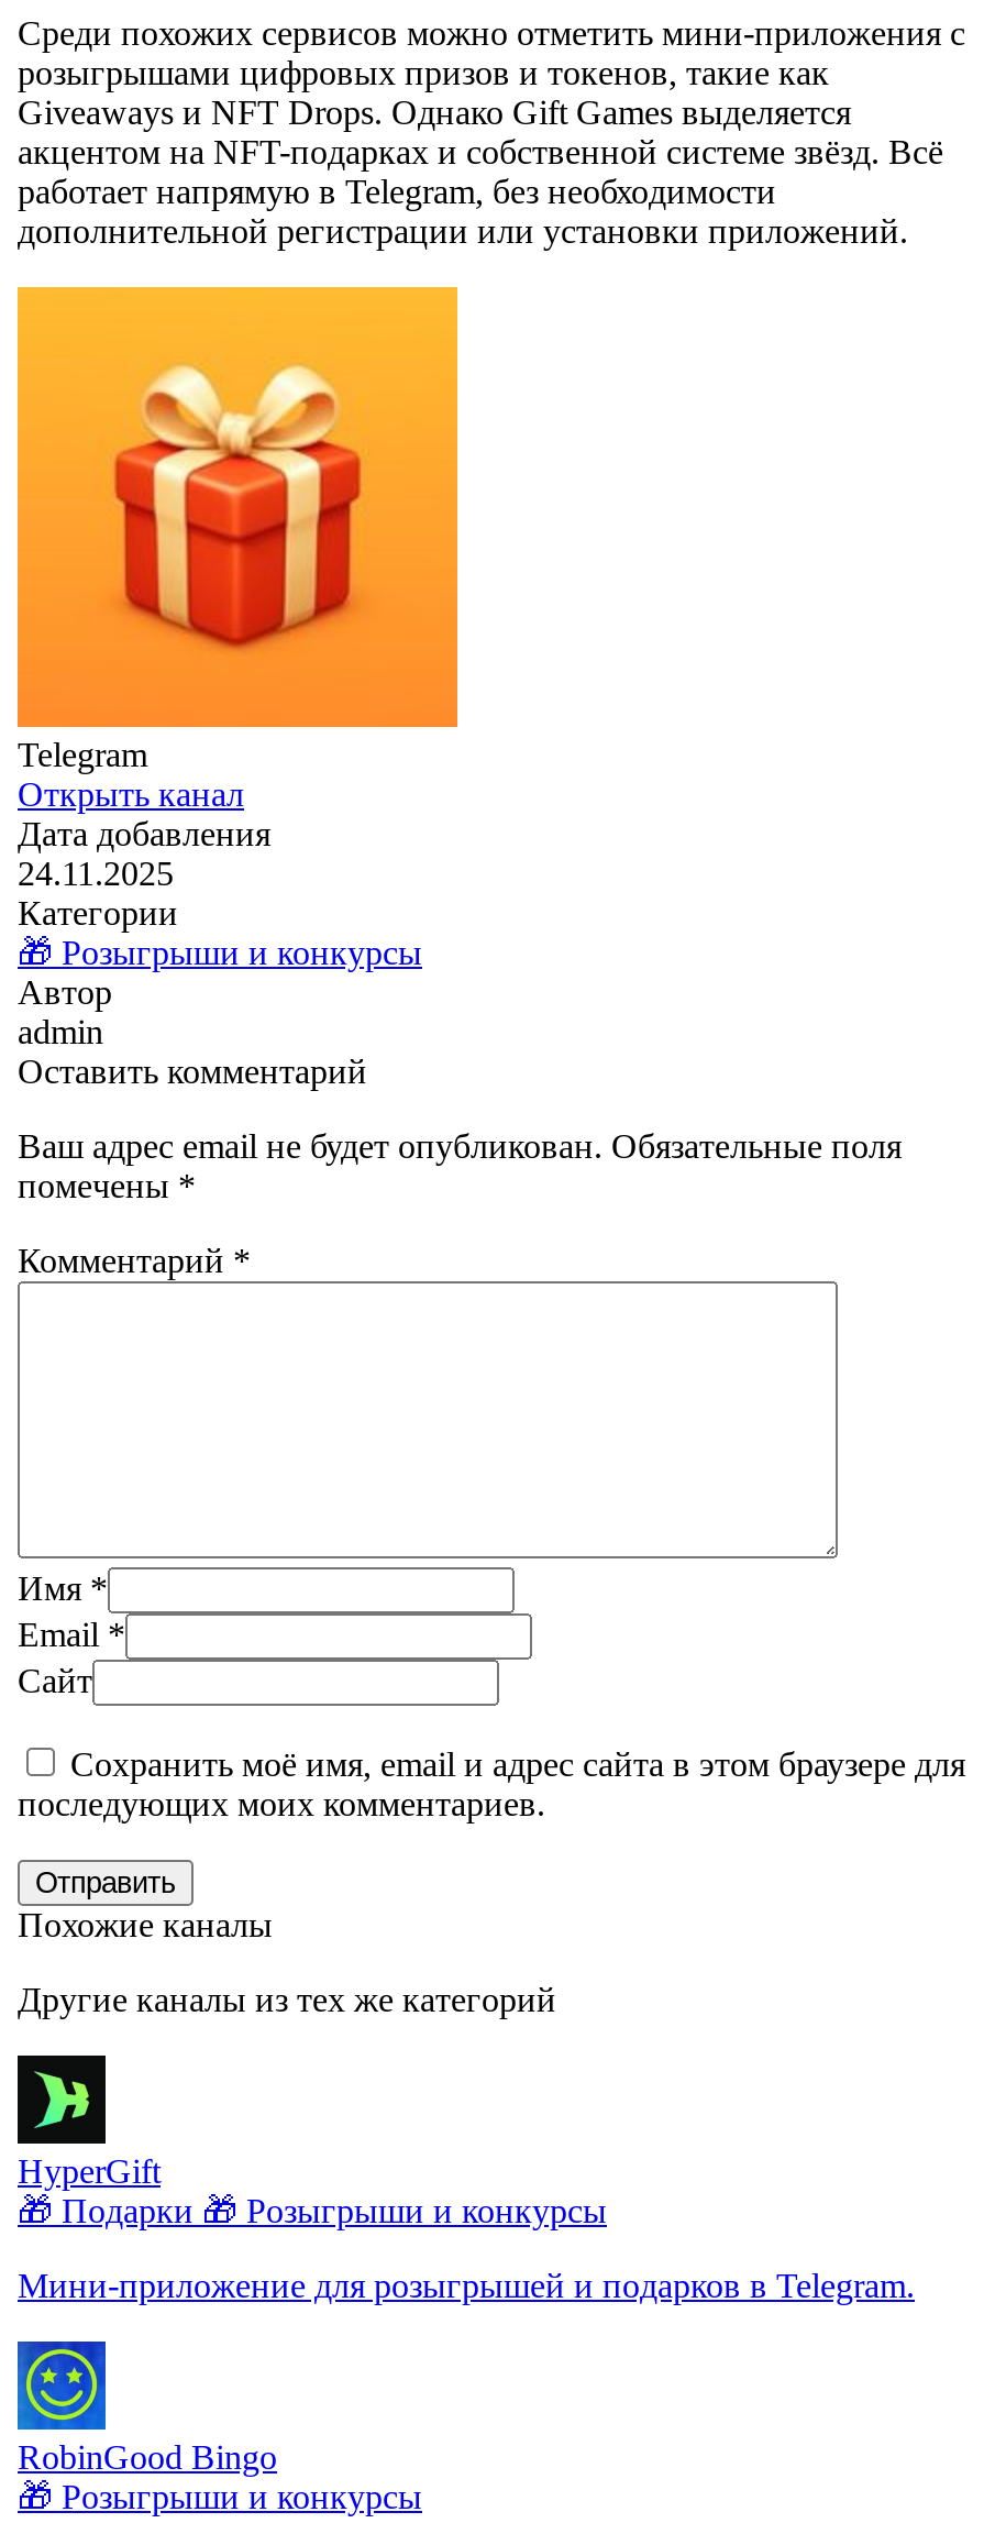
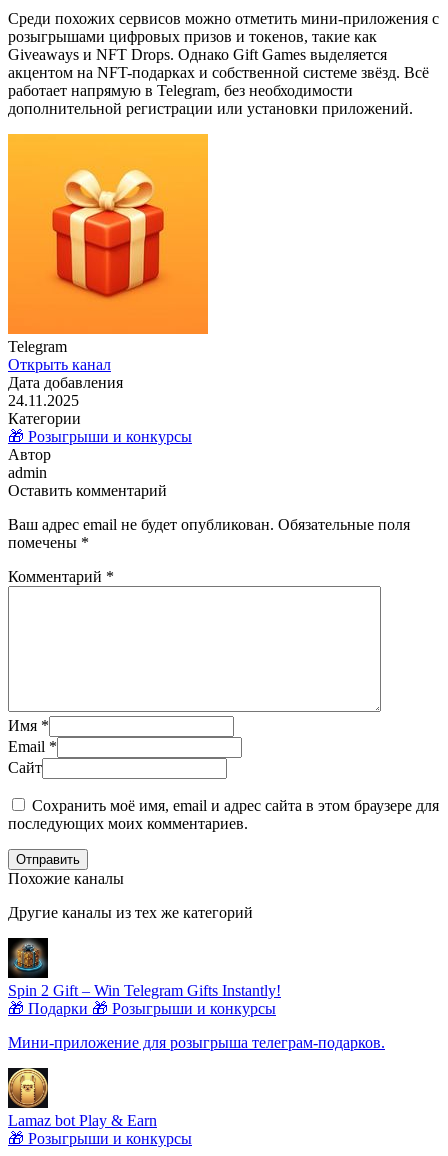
[18,2058,161,2190] [image] | HyperGift -> [8,939,281,999] [image] | Spin 2 Gift – Win Telegram Gifts Instantly!
[18,2267,915,2305] Мини-приложение для розыгрышей и подарков в Telegram. -> [8,1034,385,1051] Мини-приложение для розыгрыша телеграм-подарков.
[15,2339,277,2476] [image] | RobinGood Bingo -> [7,1067,157,1129] [image] | Lamaz bot Play & Earn

